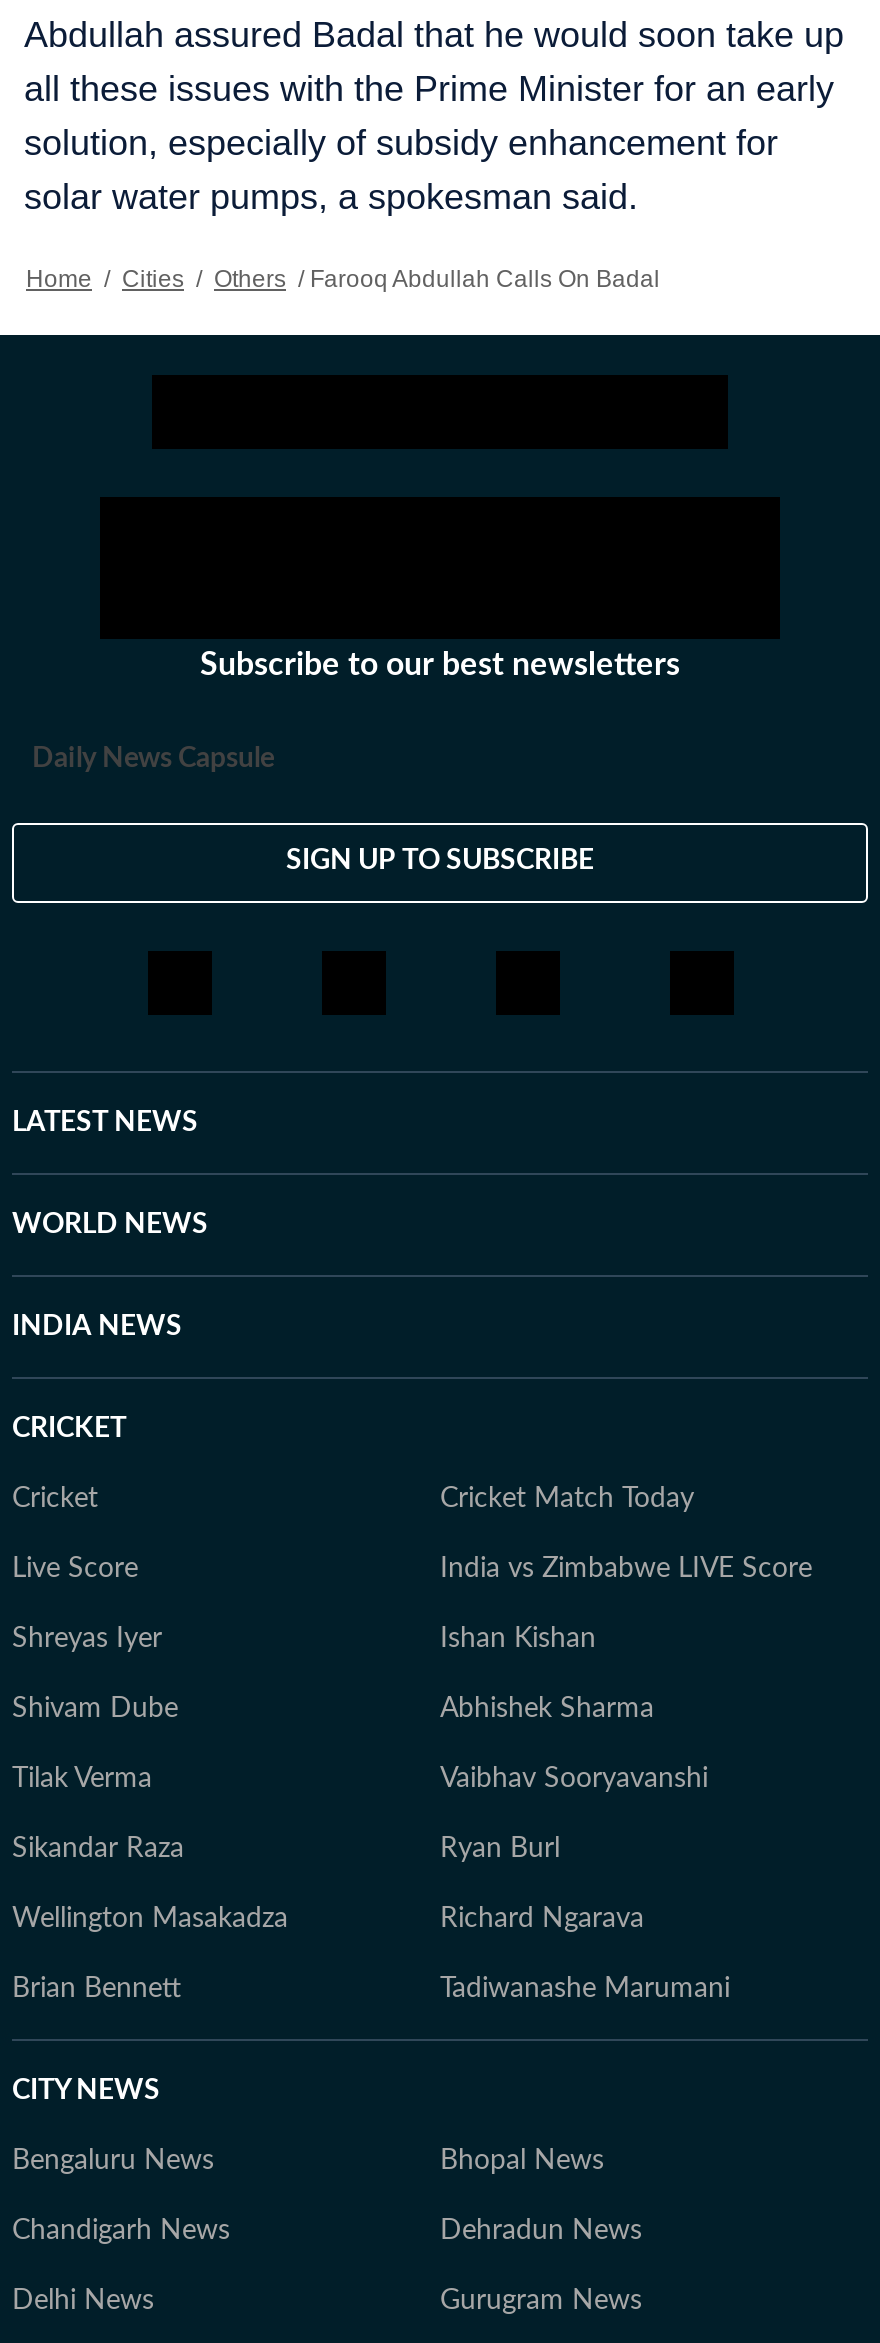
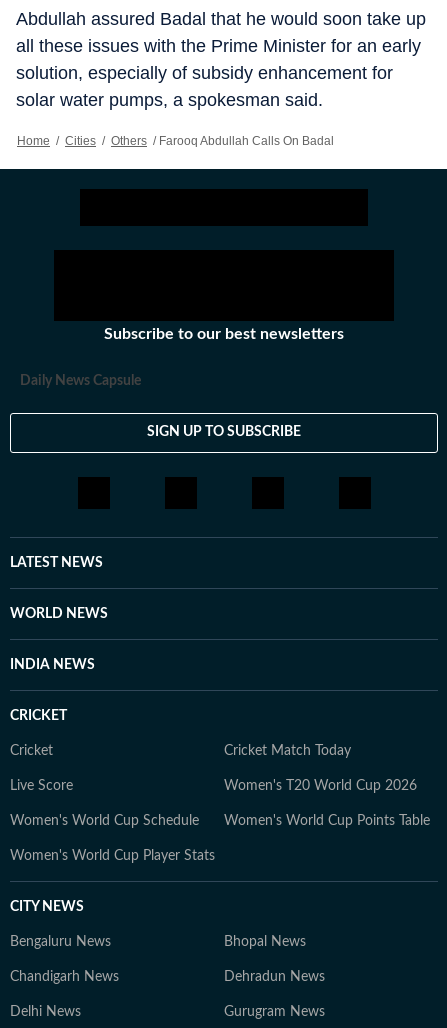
[12,1554,812,2002] India vs Zimbabwe LIVE Score | Shreyas Iyer | Ishan Kishan | Shivam Dube | Abhishek Sharma | Tilak Verma | Vaibhav Sooryavanshi | Sikandar Raza | Ryan Burl | Wellington Masakadza | Richard Ngarava | Brian Bennett | Tadiwanashe Marumani -> [10,779,430,863] Women's T20 World Cup 2026 | Women's World Cup Schedule | Women's World Cup Points Table | Women's World Cup Player Stats

